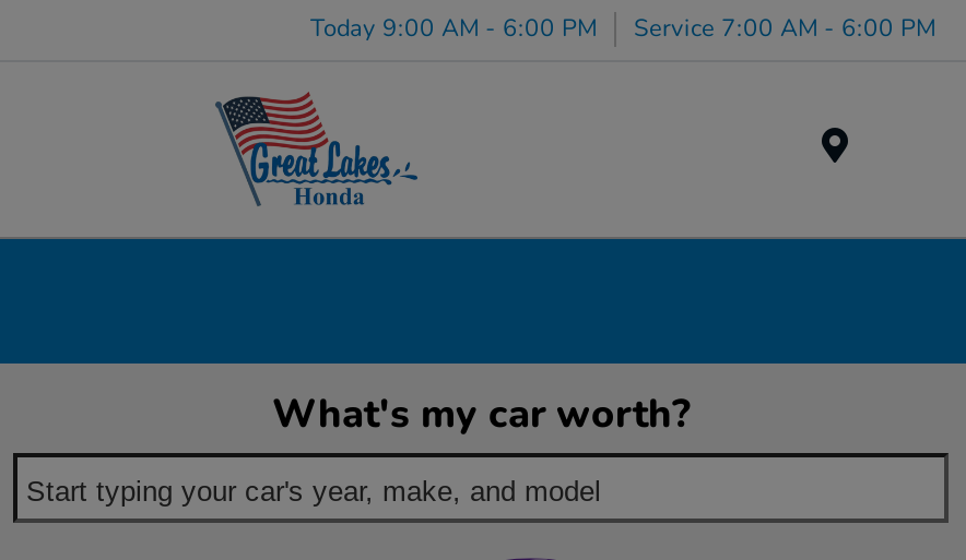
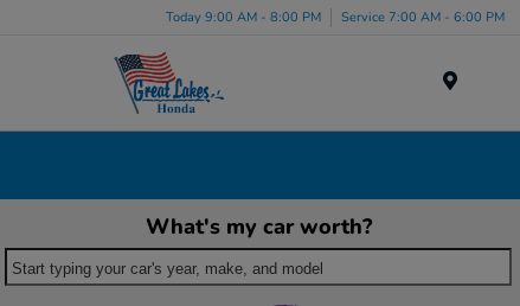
[310,11,935,44] Today 9:00 AM - 6:00 PM Service 7:00 AM - 6:00 PM -> [166,8,505,26] Today 9:00 AM - 8:00 PM Service 7:00 AM - 6:00 PM

